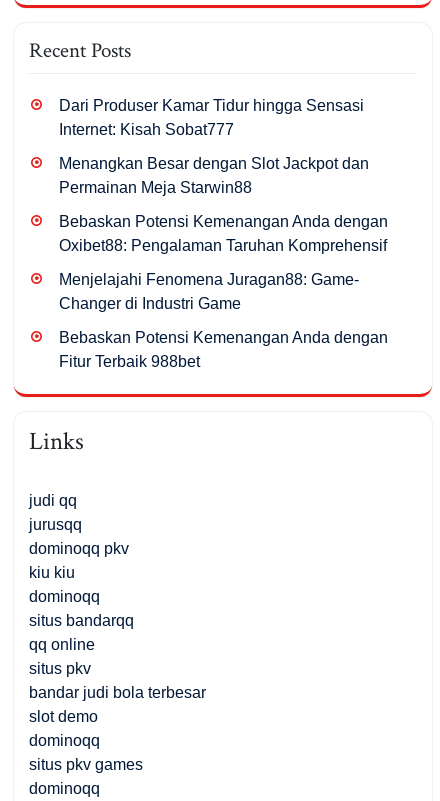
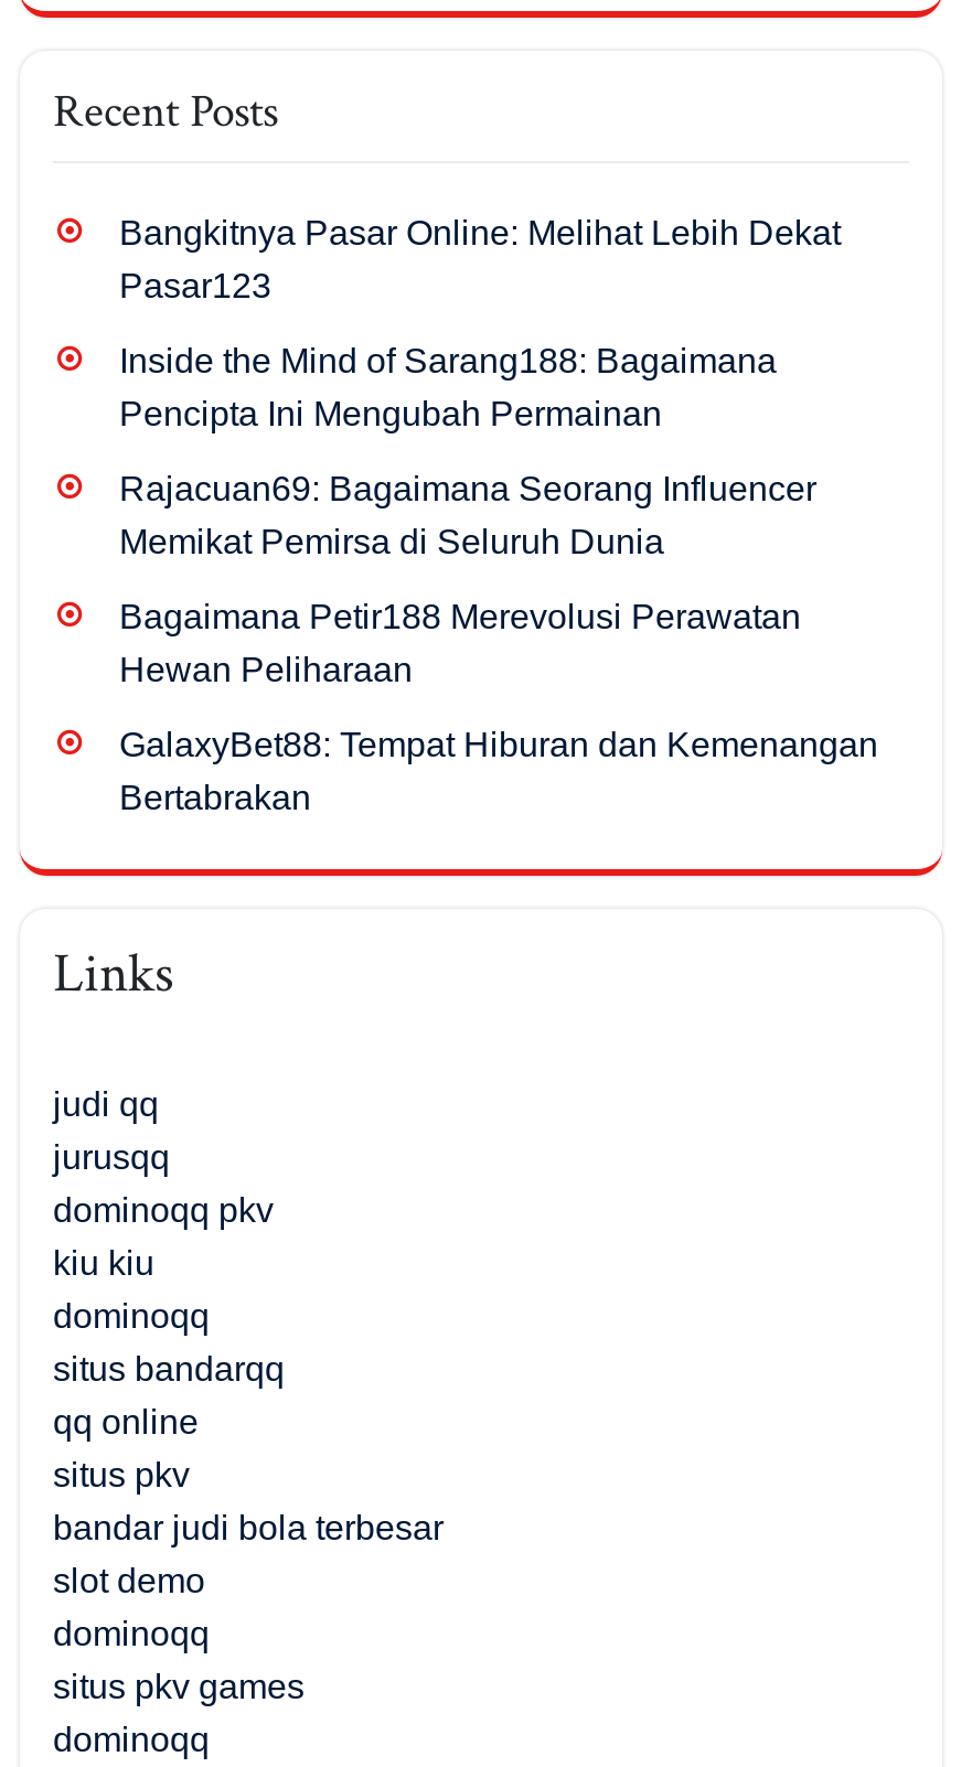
[59,97,364,138] Dari Produser Kamar Tidur hingga Sensasi | Internet: Kisah Sobat777 -> [119,214,841,304] Bangkitnya Pasar Online: Melihat Lebih Dekat | Pasar123
[59,155,369,196] Menangkan Besar dengan Slot Jackpot dan | Permainan Meja Starwin88 -> [119,342,777,432] Inside the Mind of Sarang188: Bagaimana | Pencipta Ini Mengubah Permainan
[59,213,388,254] Bebaskan Potensi Kemenangan Anda dengan | Oxibet88: Pengalaman Taruhan Komprehensif -> [119,470,816,560] Rajacuan69: Bagaimana Seorang Influencer | Memikat Pemirsa di Seluruh Dunia
[59,271,359,312] Menjelajahi Fenomena Juragan88: Game- | Changer di Industri Game -> [119,598,801,688] Bagaimana Petir188 Merevolusi Perawatan | Hewan Peliharaan
[59,329,388,370] Bebaskan Potensi Kemenangan Anda dengan | Fitur Terbaik 988bet -> [119,726,878,816] GalaxyBet88: Tempat Hiburan dan Kemenangan | Bertabrakan

